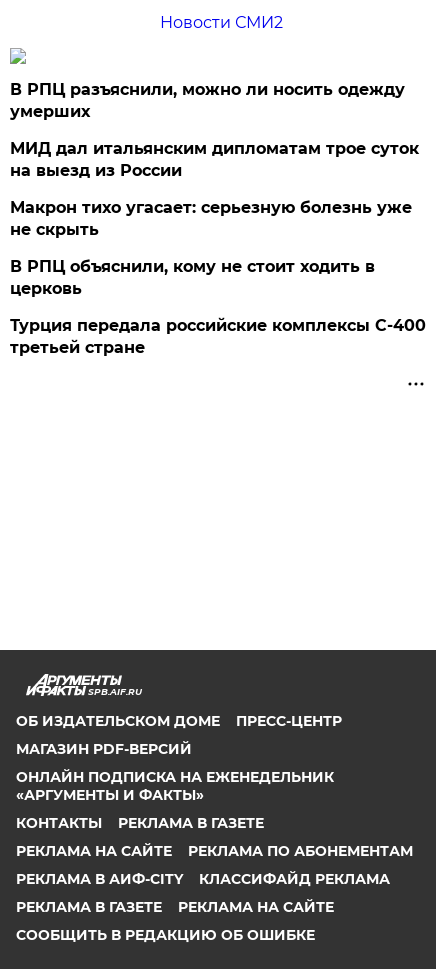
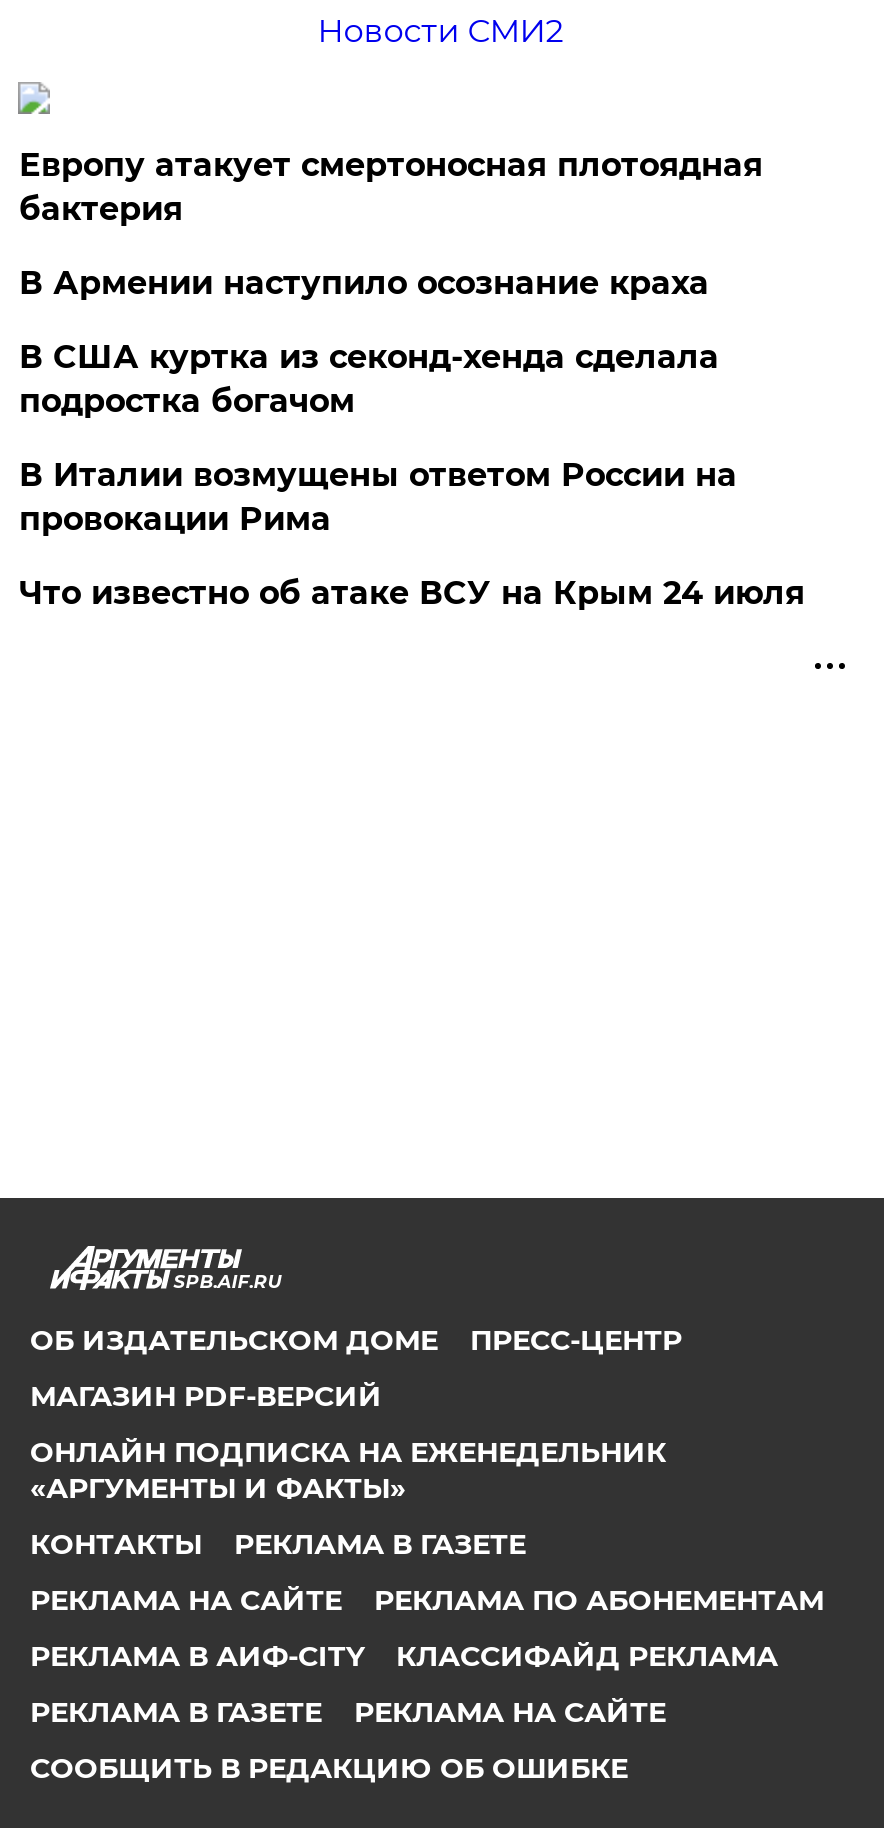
[10,80,405,121] В РПЦ разъяснили, можно ли носить одежду | умерших -> [19,146,763,228] Европу атакует смертоносная плотоядная | бактерия
[10,139,419,180] МИД дал итальянским дипломатам трое суток | на выезд из России -> [19,264,709,302] В Армении наступило осознание краха
[10,198,412,239] Макрон тихо угасает: серьезную болезнь уже | не скрыть -> [19,338,719,420] В США куртка из секонд-хенда сделала | подростка богачом
[10,257,375,298] В РПЦ объяснили, кому не стоит ходить в | церковь -> [19,456,737,538] В Италии возмущены ответом России на | провокации Рима
[10,316,426,357] Турция передала российские комплексы С-400 | третьей стране -> [19,574,805,612] Что известно об атаке ВСУ на Крым 24 июля

